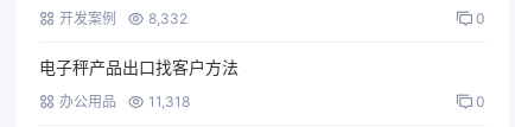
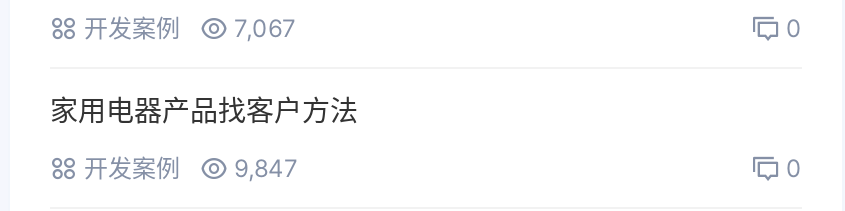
[59,9,187,27] 开发案例 8,332 -> [84,12,296,42] 开发案例 7,067
[39,56,239,77] 电子秤产品出口找客户方法 -> [50,92,358,126] 家用电器产品找客户方法
[59,92,190,110] 办公用品 | 11,318 -> [84,152,298,182] 开发案例 | 9,847

